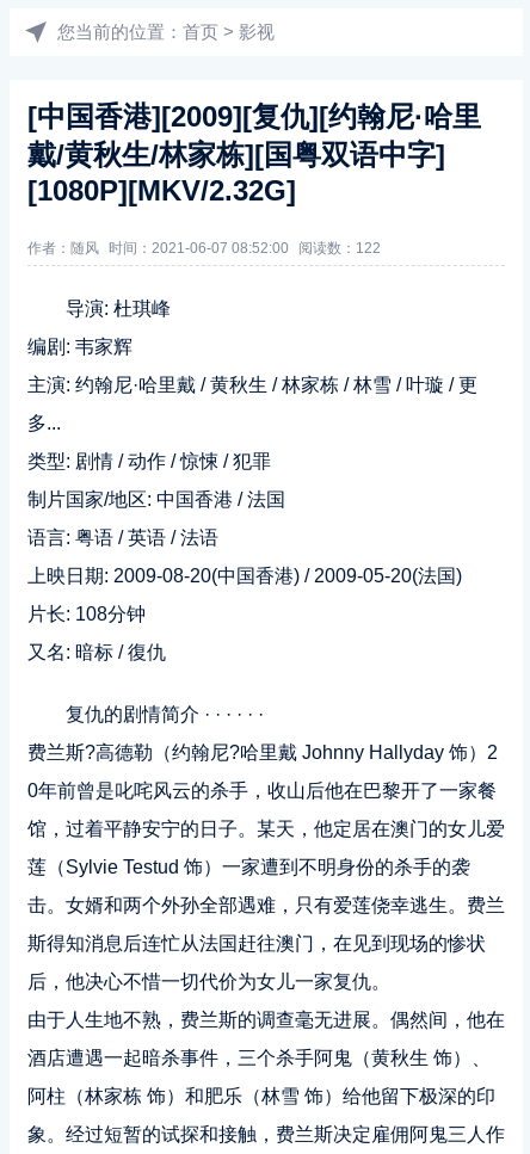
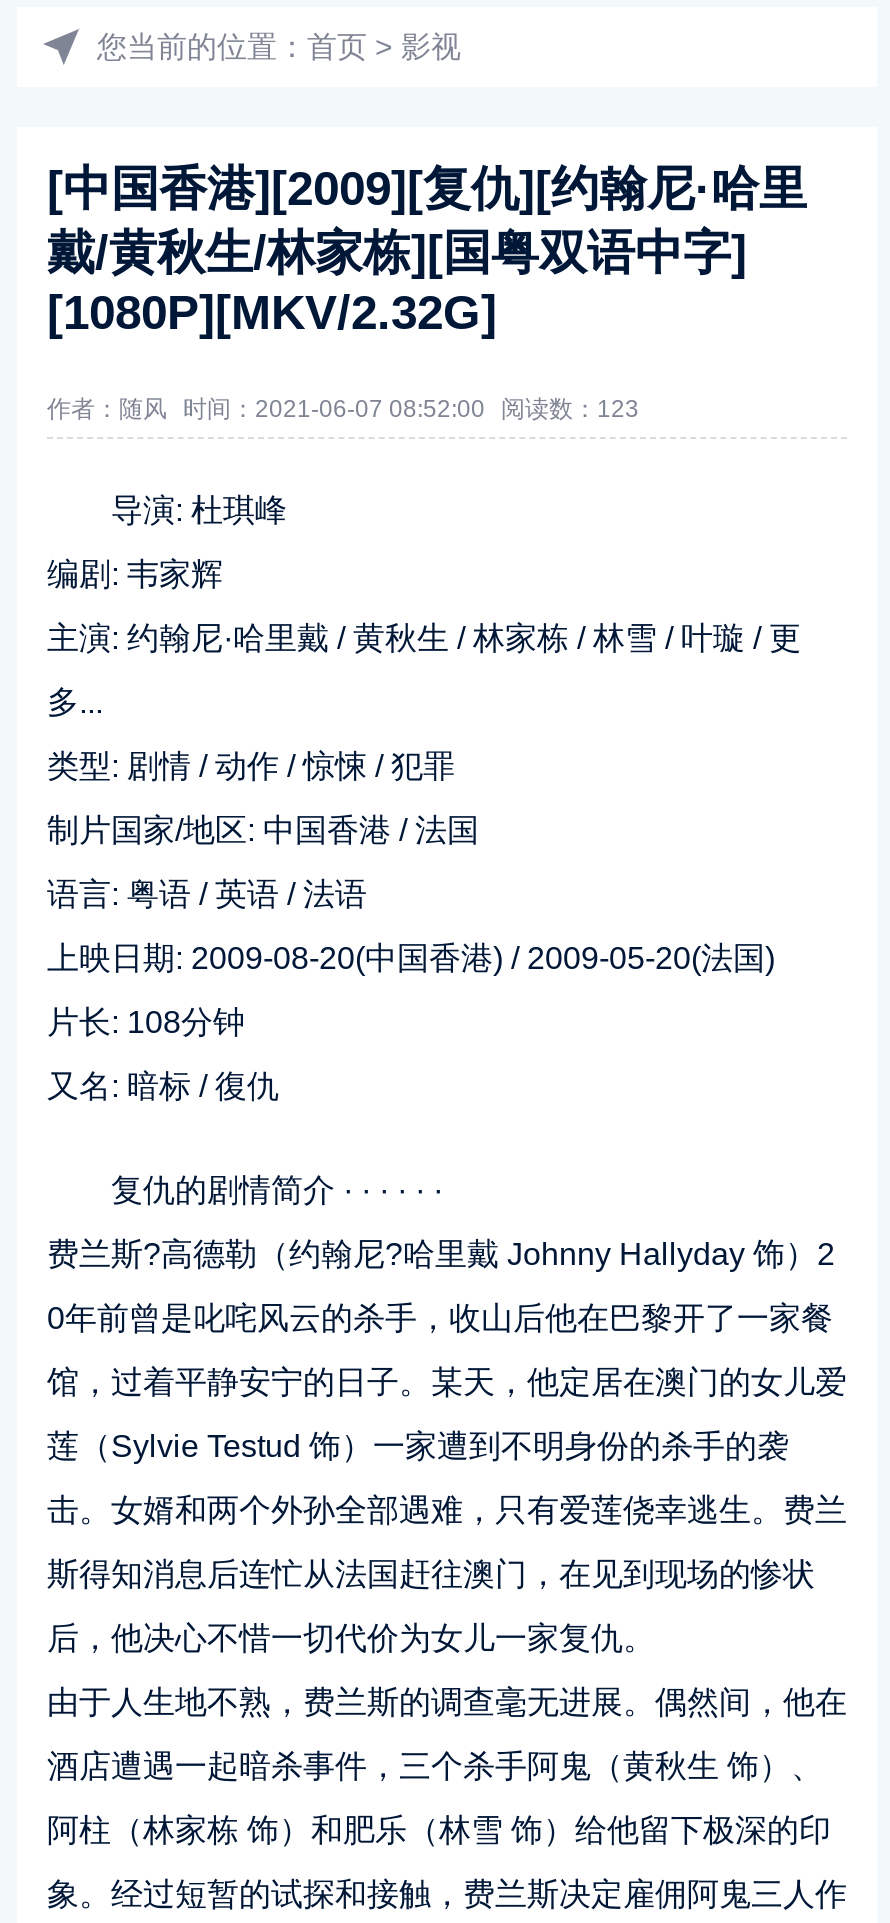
[27,240,381,257] 作者：随风 时间：2021-06-07 08:52:00 阅读数：122 -> [47,395,639,423] 作者：随风 时间：2021-06-07 08:52:00 阅读数：123

